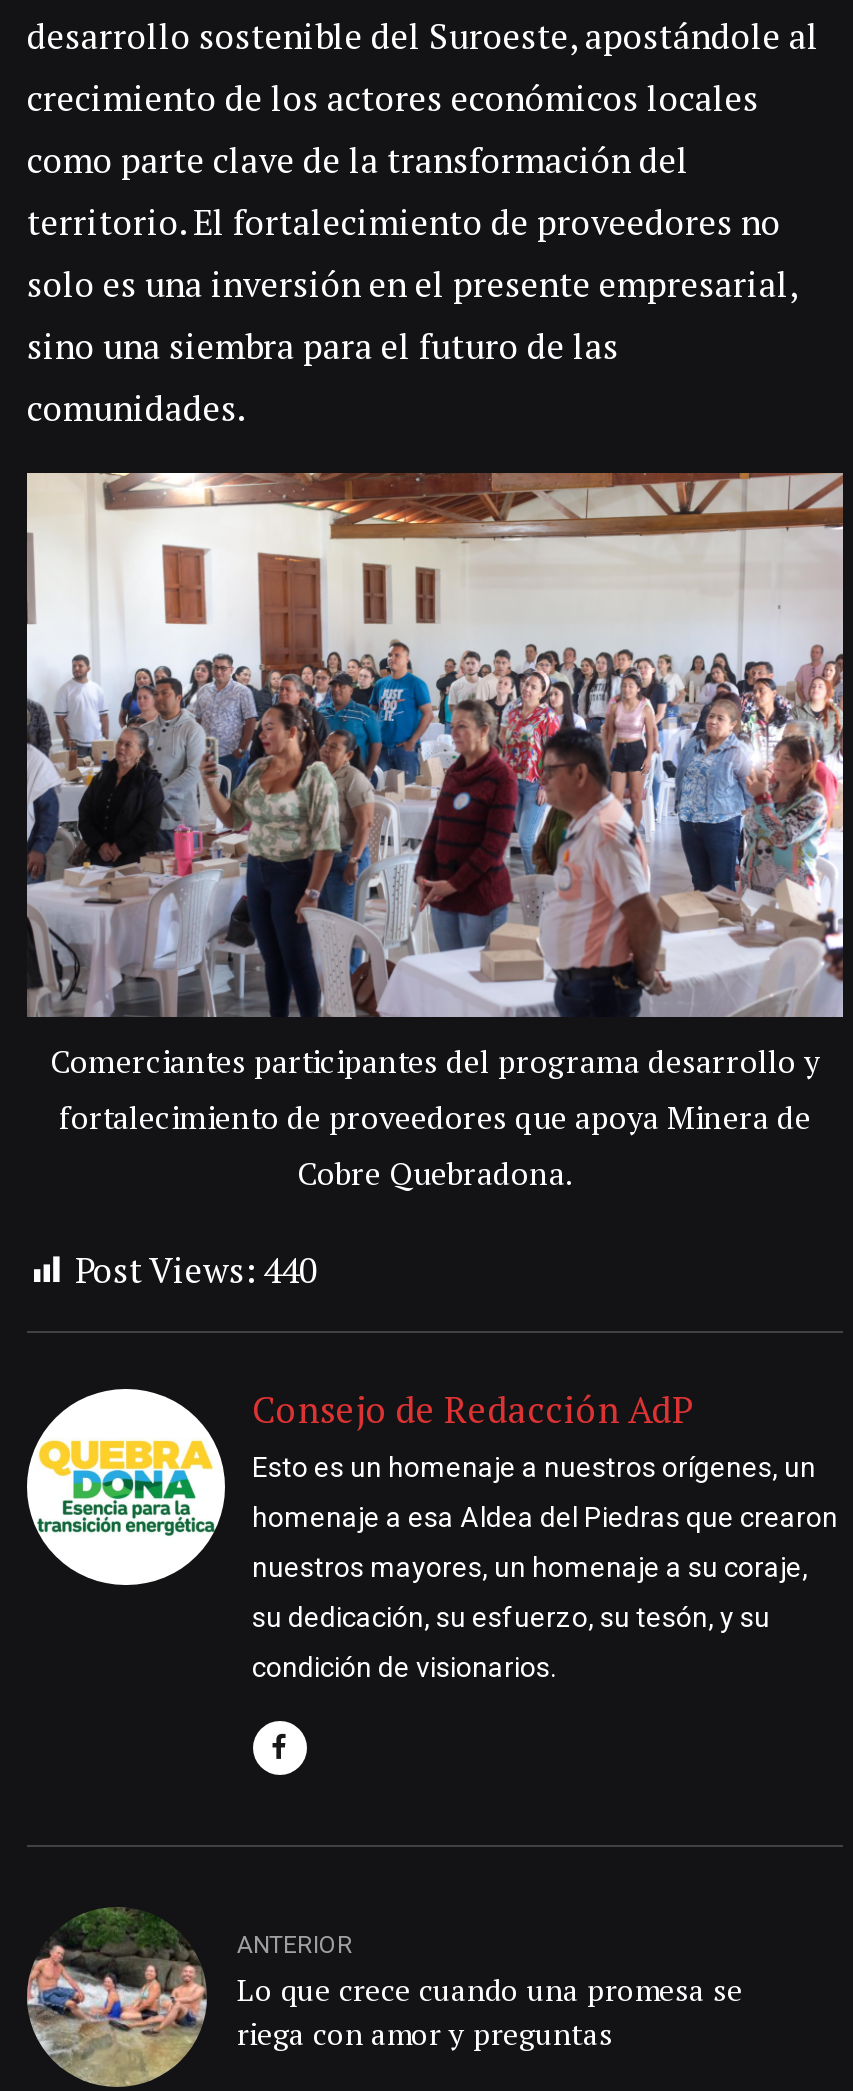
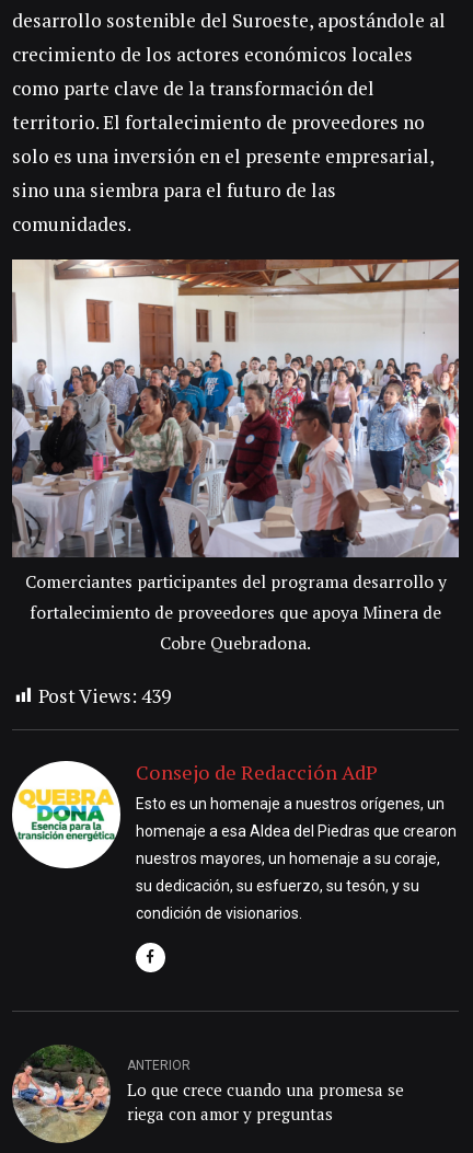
[75,1246,317,1292] Post Views: 440 -> [38,683,171,708] Post Views: 439

